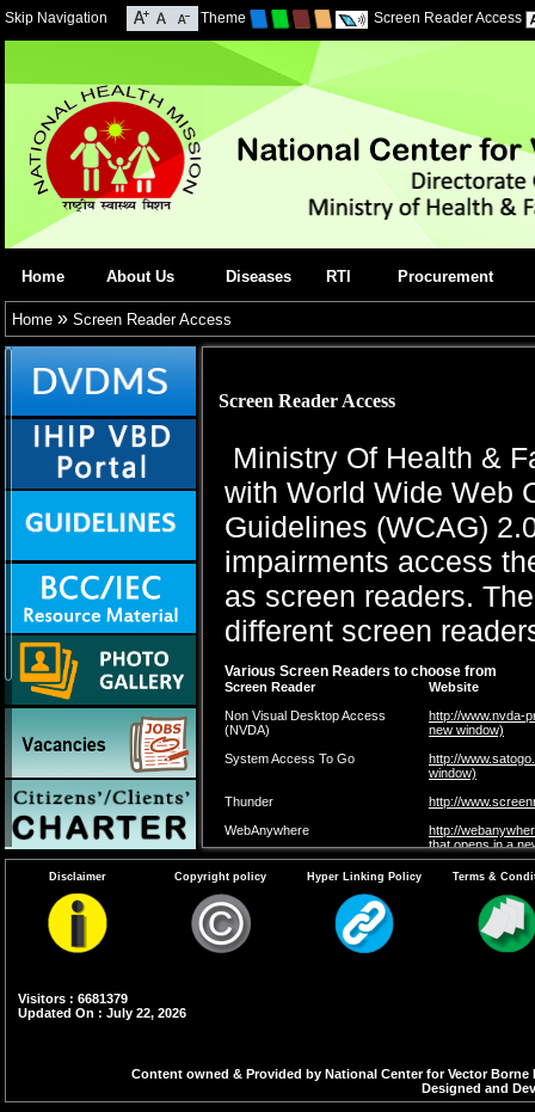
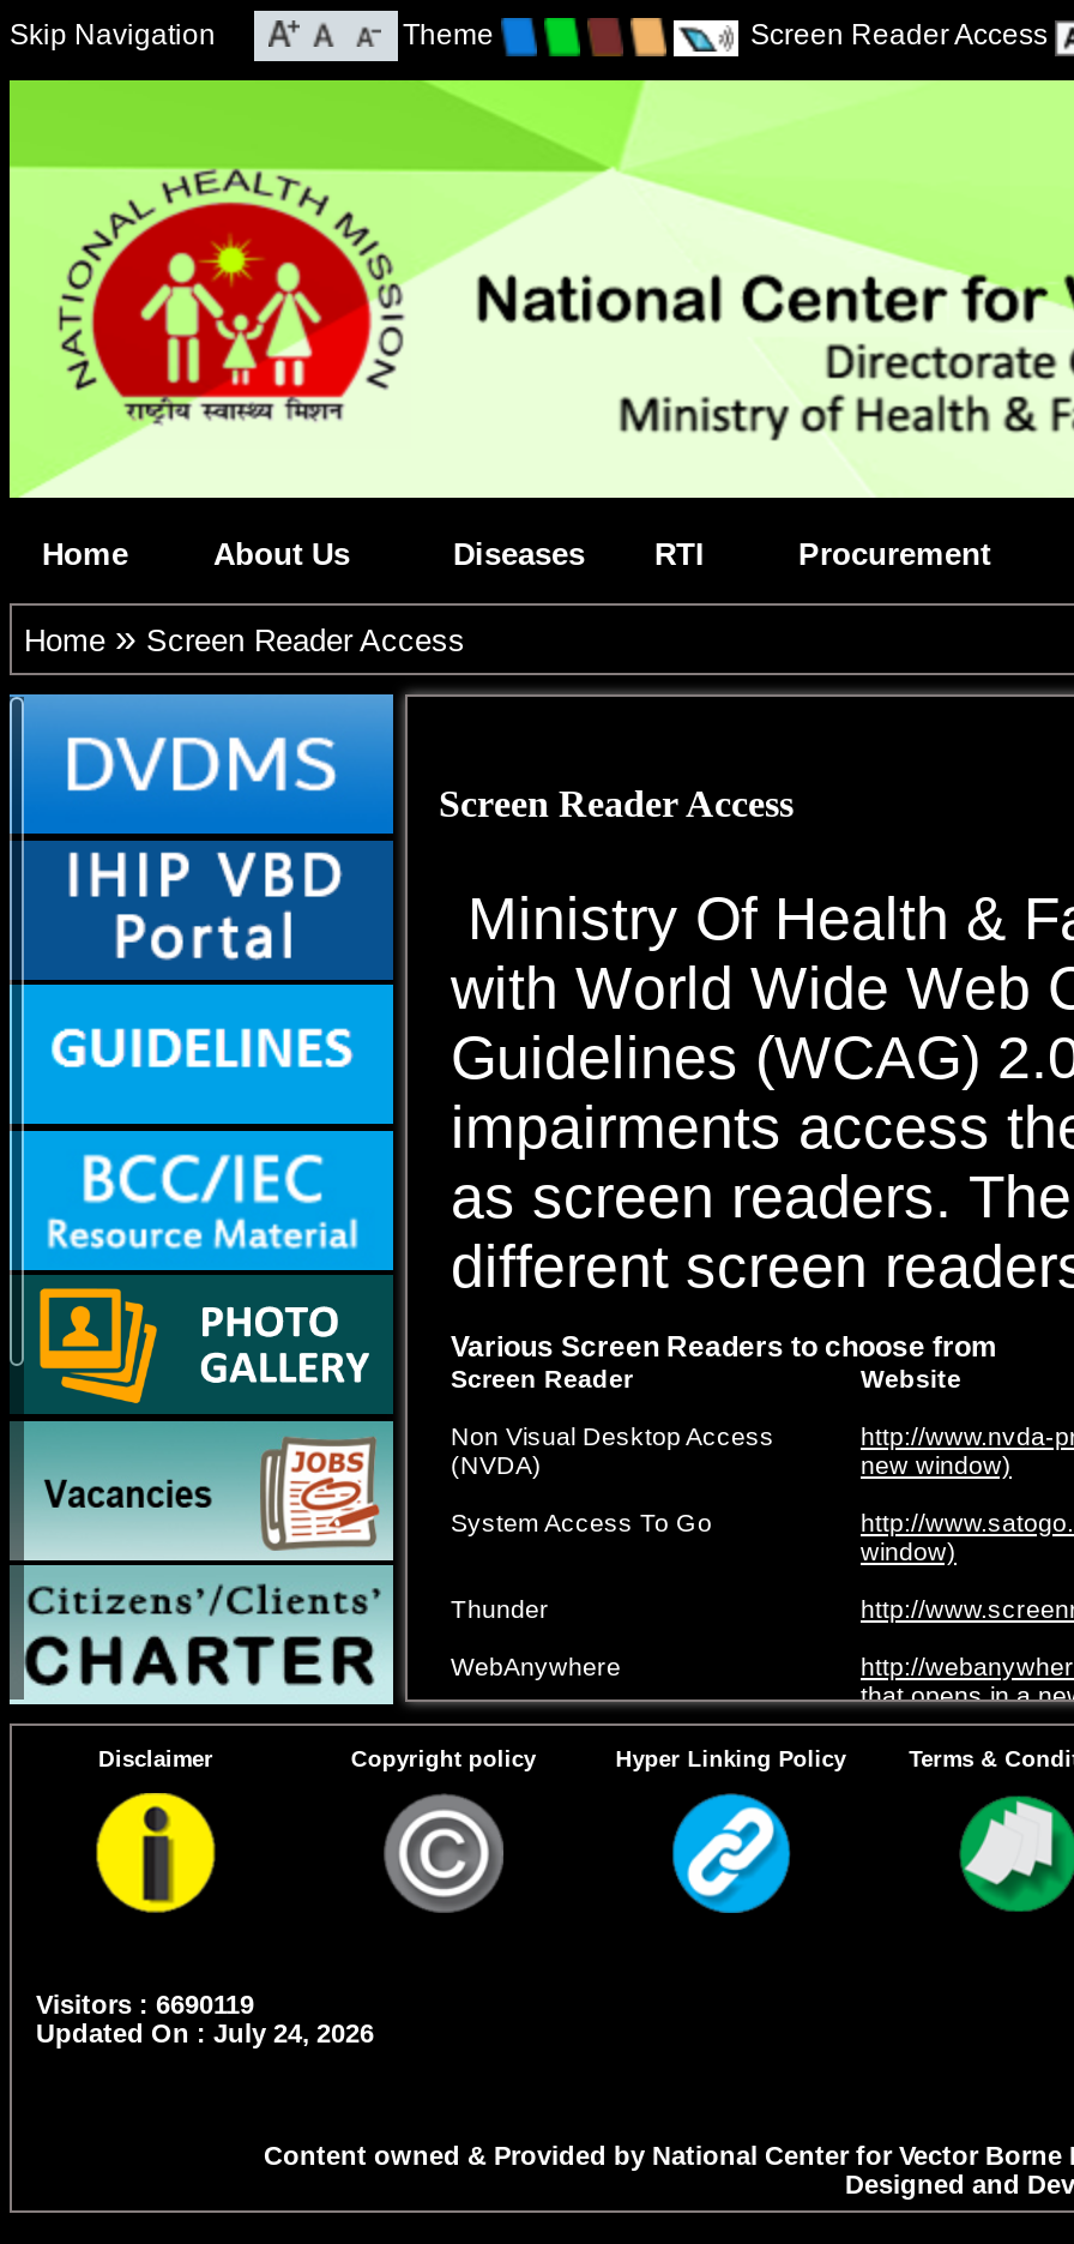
[18,991,128,1005] Visitors : 6681379 -> [36,1989,254,2017] Visitors : 6690119
[18,1005,186,1019] Updated On : July 22, 2026 -> [36,2017,374,2046] Updated On : July 24, 2026

